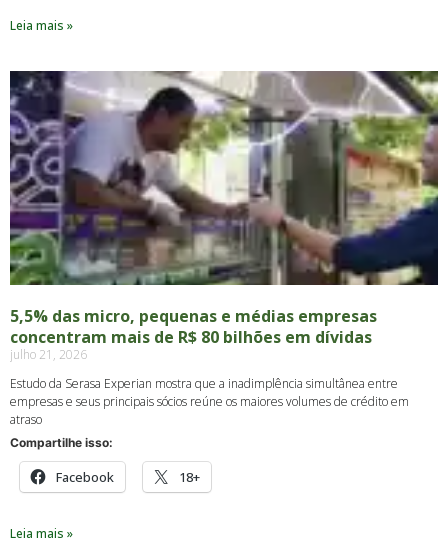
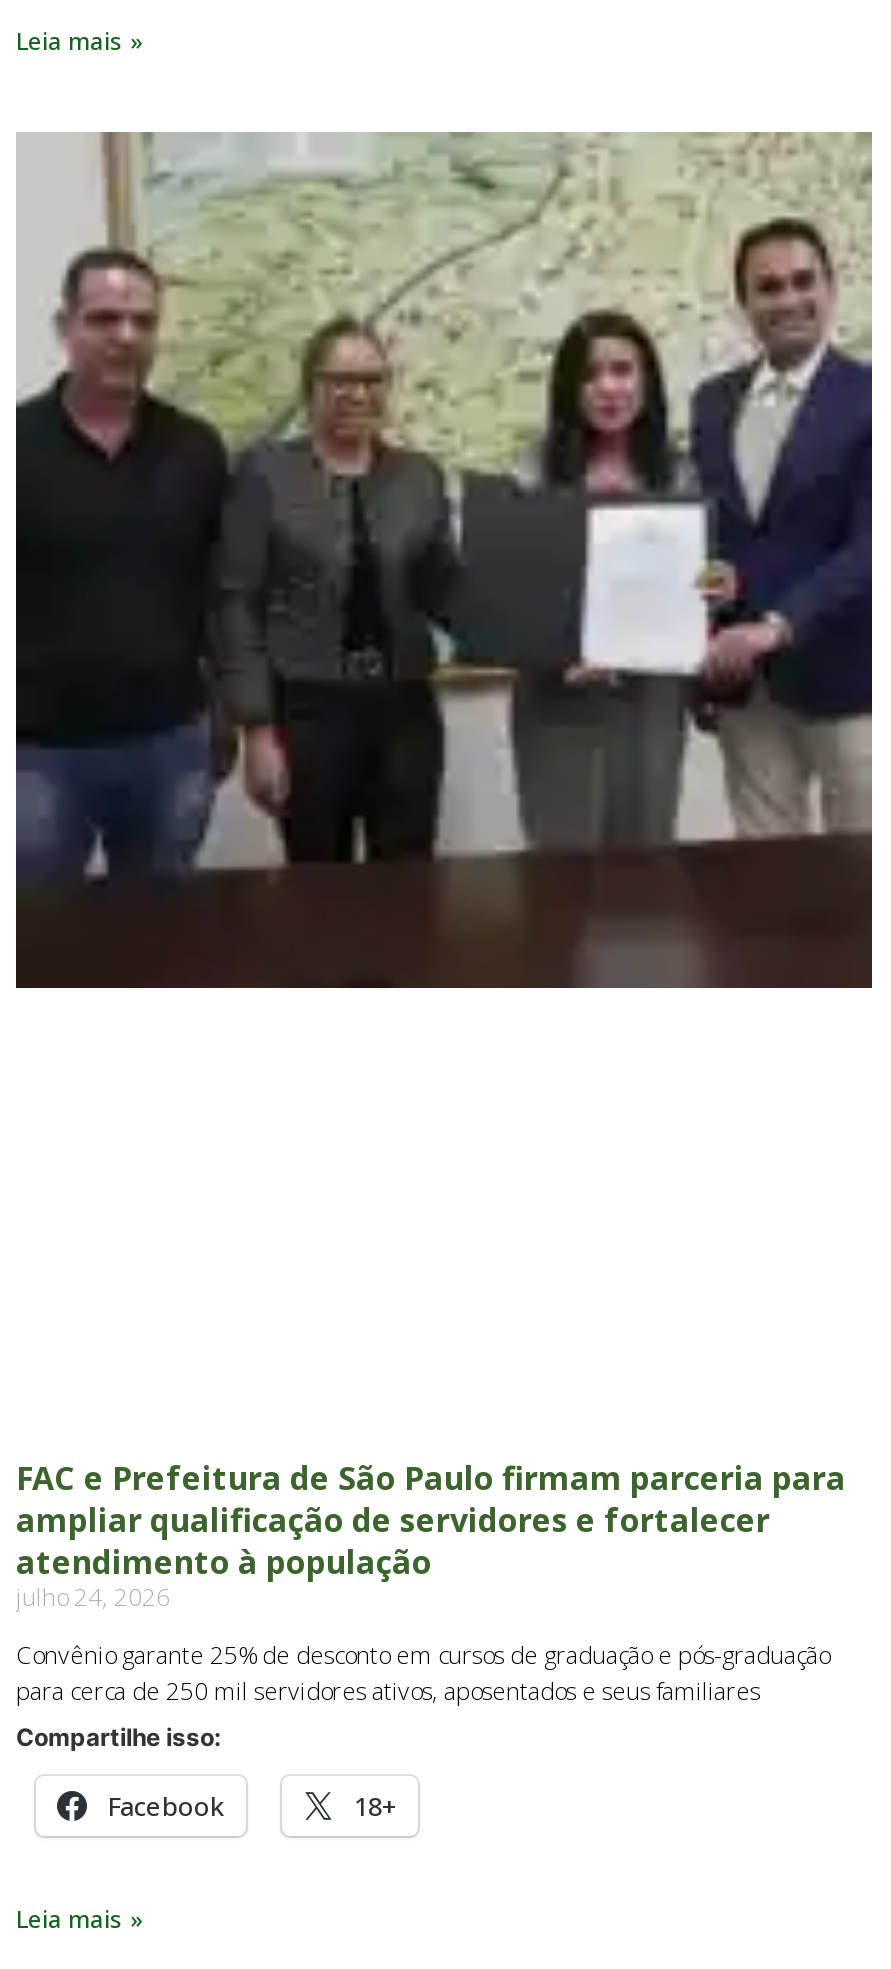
[9,70,439,286] [image] -> [14,130,874,990] [image]
[10,305,377,363] 5,5% das micro, pequenas e médias empresas | concentram mais de R$ 80 bilhões em dívidas | julho 21, 2026 -> [16,1456,846,1614] FAC e Prefeitura de São Paulo firmam parceria para | ampliar qualificação de servidores e fortalecer | atendimento à população | julho 24, 2026
[10,375,409,428] Estudo da Serasa Experian mostra que a inadimplência simultânea entre | empresas e seus principais sócios reúne os maiores volumes de crédito em | atraso -> [16,1638,830,1708] Convênio garante 25% de desconto em cursos de graduação e pós-graduação | para cerca de 250 mil servidores ativos, aposentados e seus familiares

